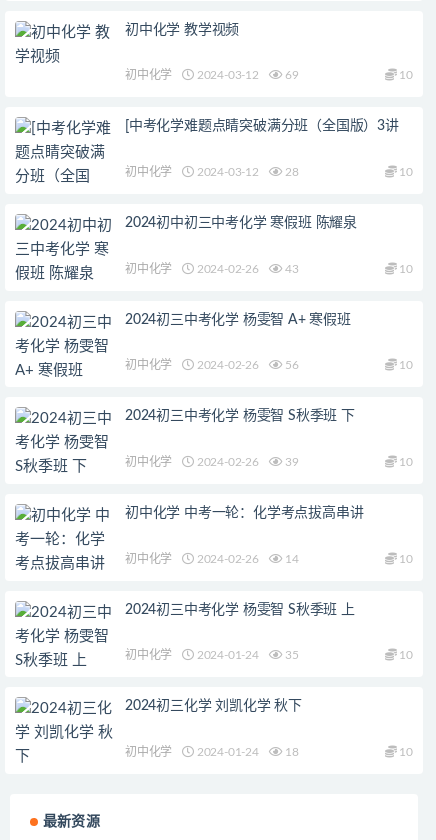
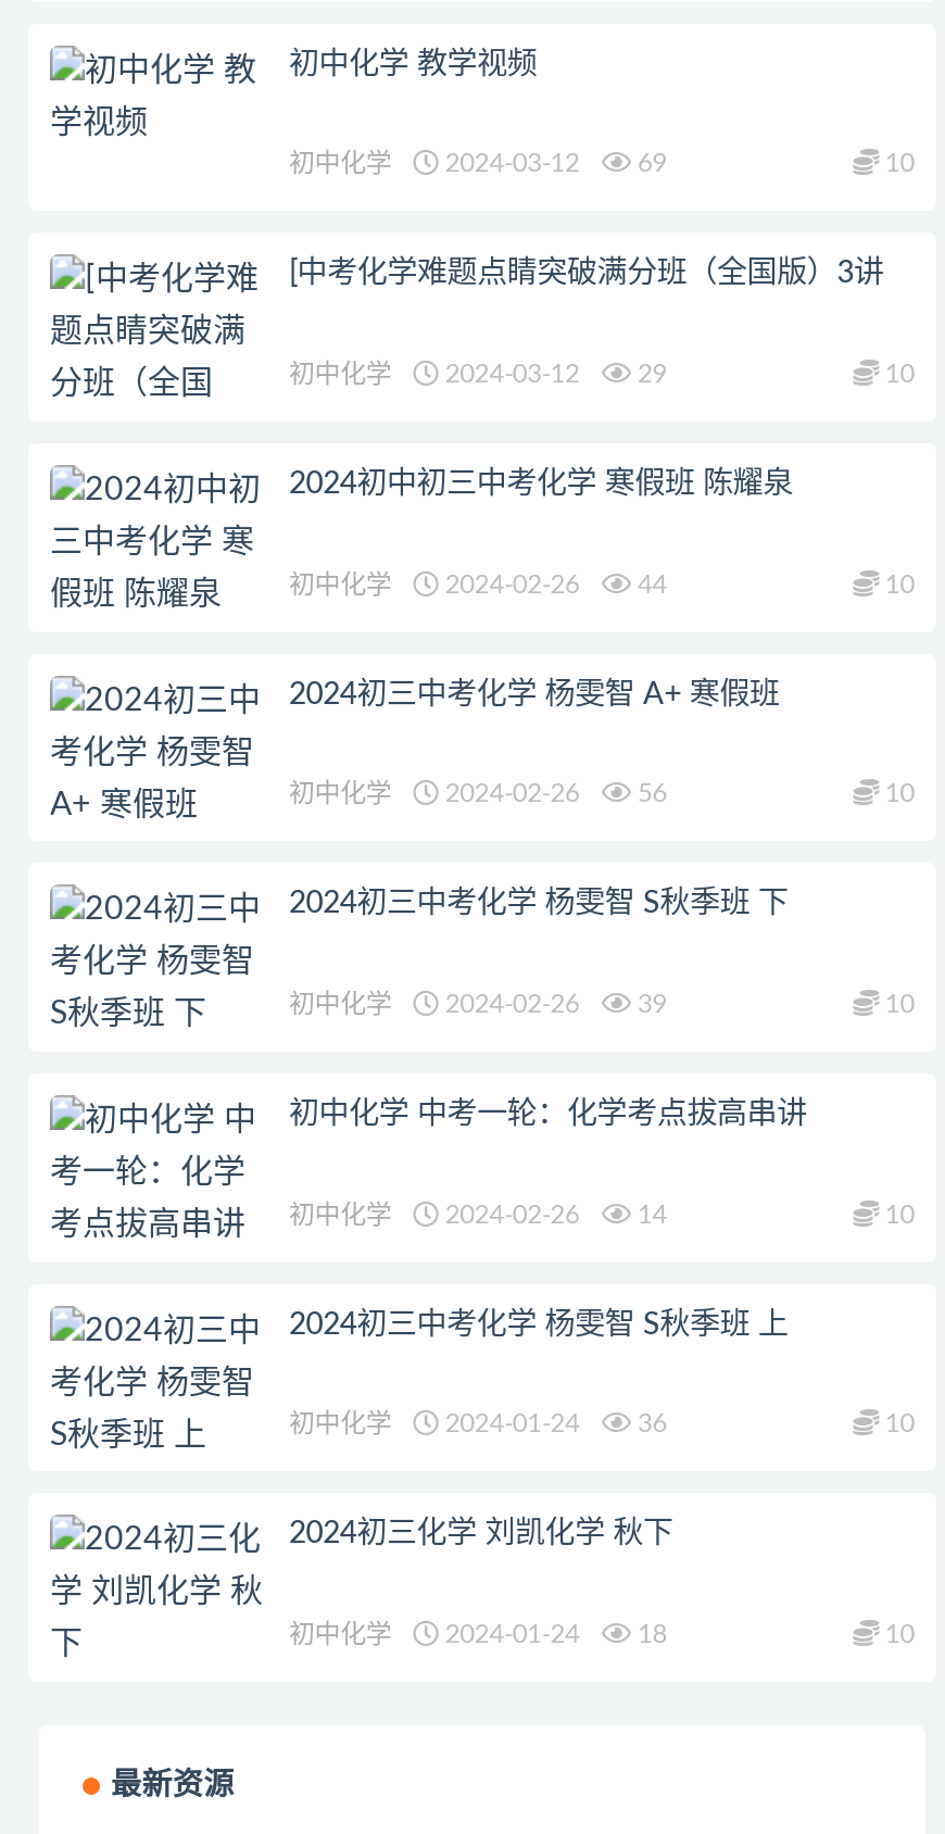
[125,166,299,178] 初中化学 2024-03-12 28 -> [289,361,667,387] 初中化学 2024-03-12 29
[125,263,299,275] 初中化学 2024-02-26 43 -> [289,571,667,597] 初中化学 2024-02-26 44
[125,649,299,661] 初中化学 2024-01-24 35 -> [289,1411,667,1437] 初中化学 2024-01-24 36

